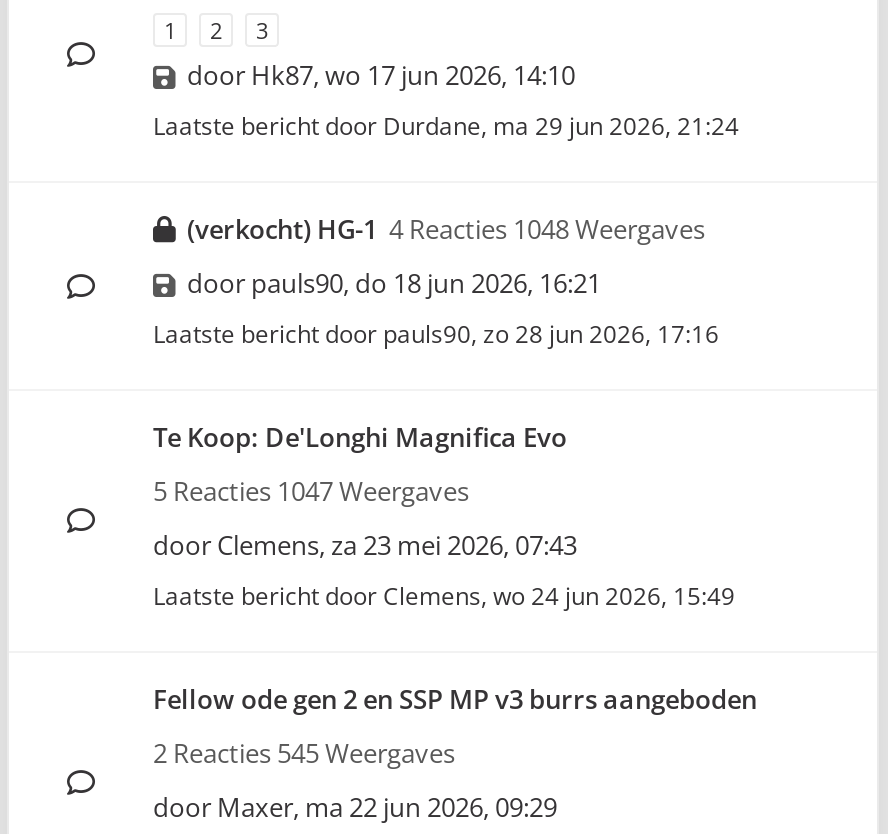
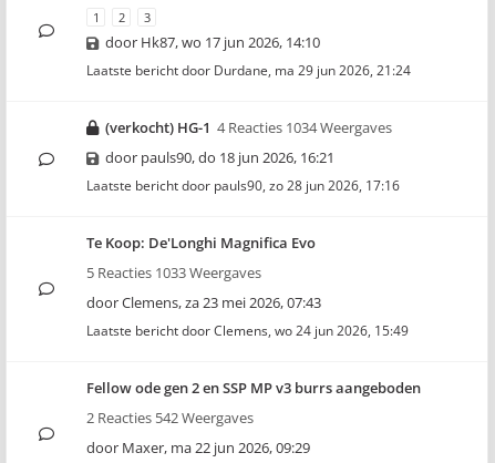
[187,211,705,247] (verkocht) HG-1 4 Reacties 1048 Weergaves -> [105,117,392,137] (verkocht) HG-1 4 Reacties 1034 Weergaves
[153,473,469,509] 5 Reacties 1047 Weergaves -> [86,263,261,282] 5 Reacties 1033 Weergaves
[153,735,455,771] 2 Reacties 545 Weergaves -> [86,408,254,428] 2 Reacties 542 Weergaves

